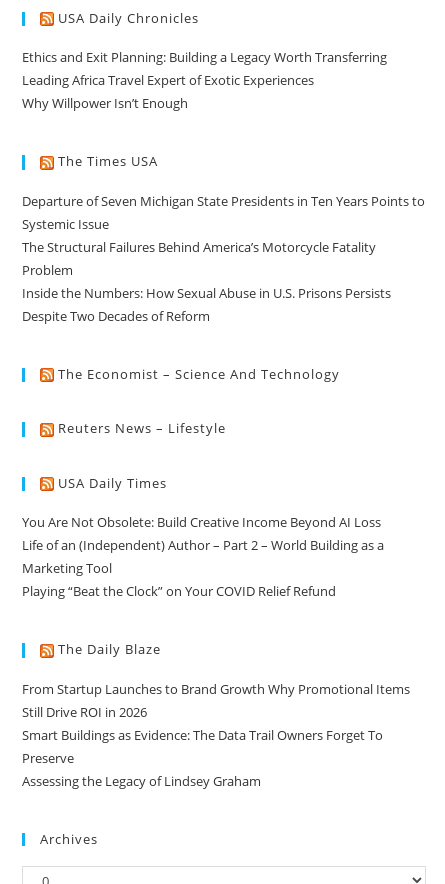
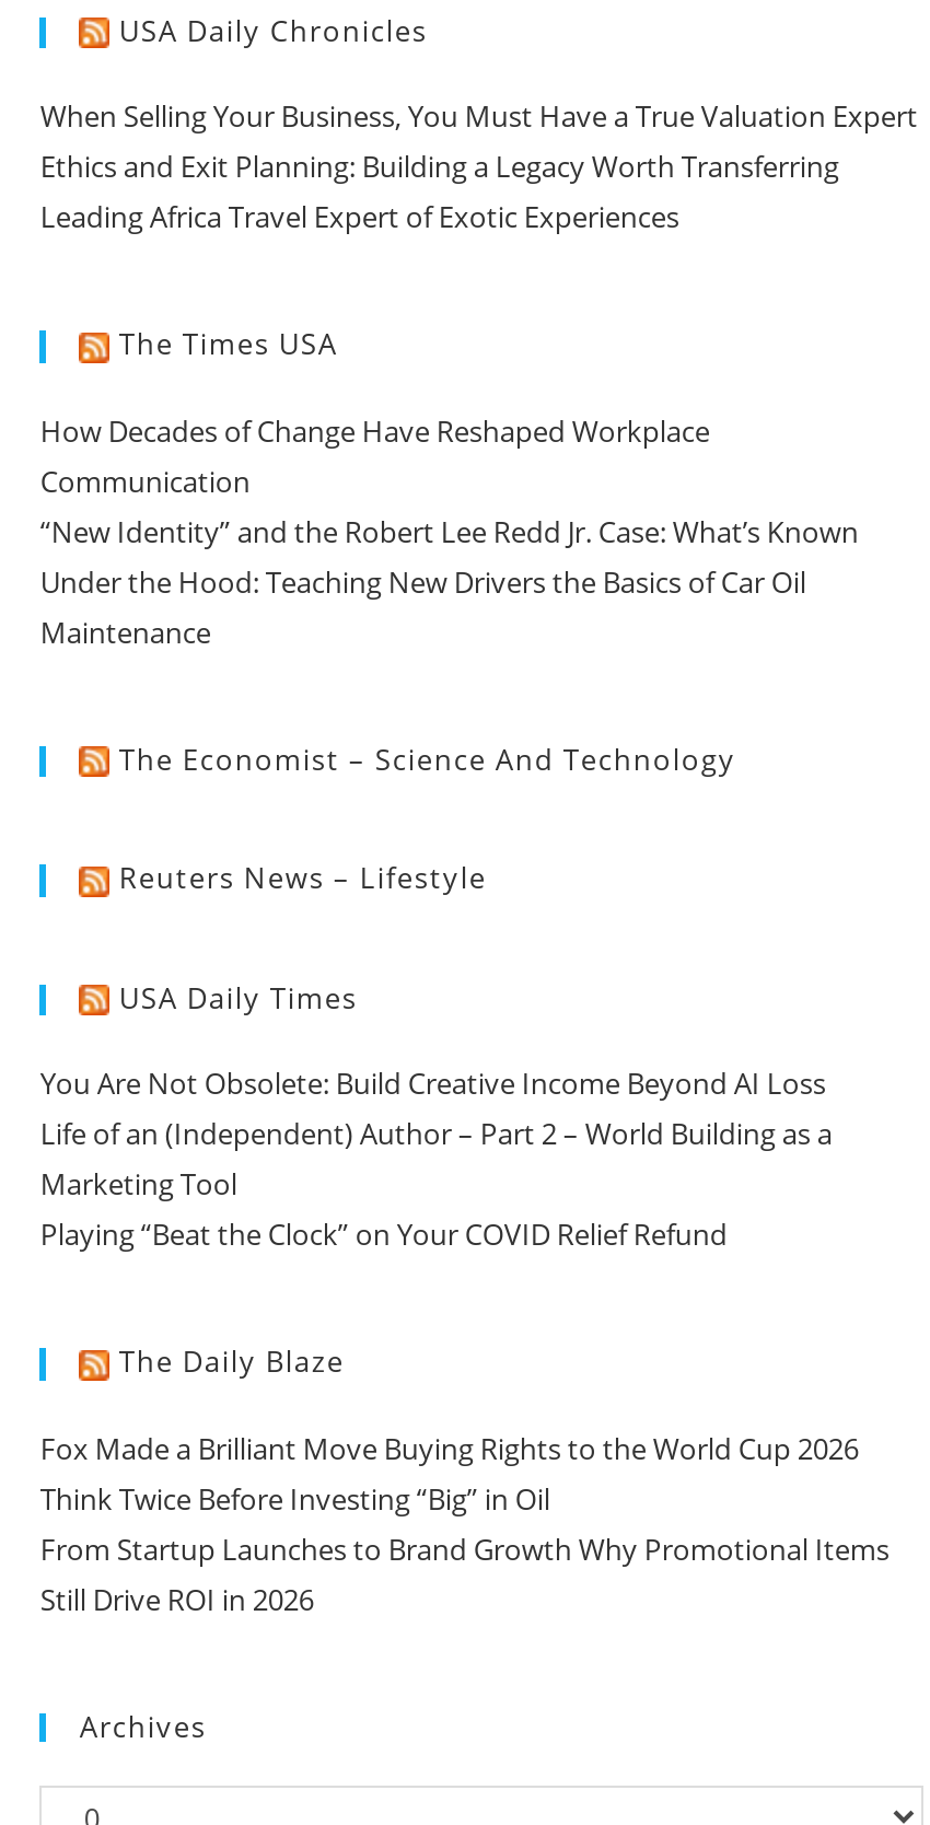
none -> [40,97,918,137] When Selling Your Business, You Must Have a True Valuation Expert
moved [22,48,387,89] -> [40,147,839,237]: Ethics and Exit Planning: Building a Legacy Worth Transferring | Leading Africa Travel Expert of Exotic Experiences
[22,94,188,112] Why Willpower Isn’t Enough -> none
[22,192,425,325] Departure of Seven Michigan State Presidents in Ten Years Points to | Systemic Issue | The Structural Failures Behind America’s Motorcycle Fatality | Problem | Inside the Numbers: How Sexual Abuse in U.S. Prisons Persists | Despite Two Decades of Reform -> [40,411,859,652] How Decades of Change Have Reshaped Workplace | Communication | “New Identity” and the Robert Lee Redd Jr. Case: What’s Known | Under the Hood: Teaching New Drivers the Basics of Car Oil | Maintenance
none -> [40,1429,859,1519] Fox Made a Brilliant Move Buying Rights to the World Cup 2026 | Think Twice Before Investing “Big” in Oil
moved [22,680,410,721] -> [40,1530,889,1619]: From Startup Launches to Brand Growth Why Promotional Items | Still Drive ROI in 2026
[22,726,383,790] Smart Buildings as Evidence: The Data Trail Owners Forget To | Preserve | Assessing the Legacy of Lindsey Graham -> none

